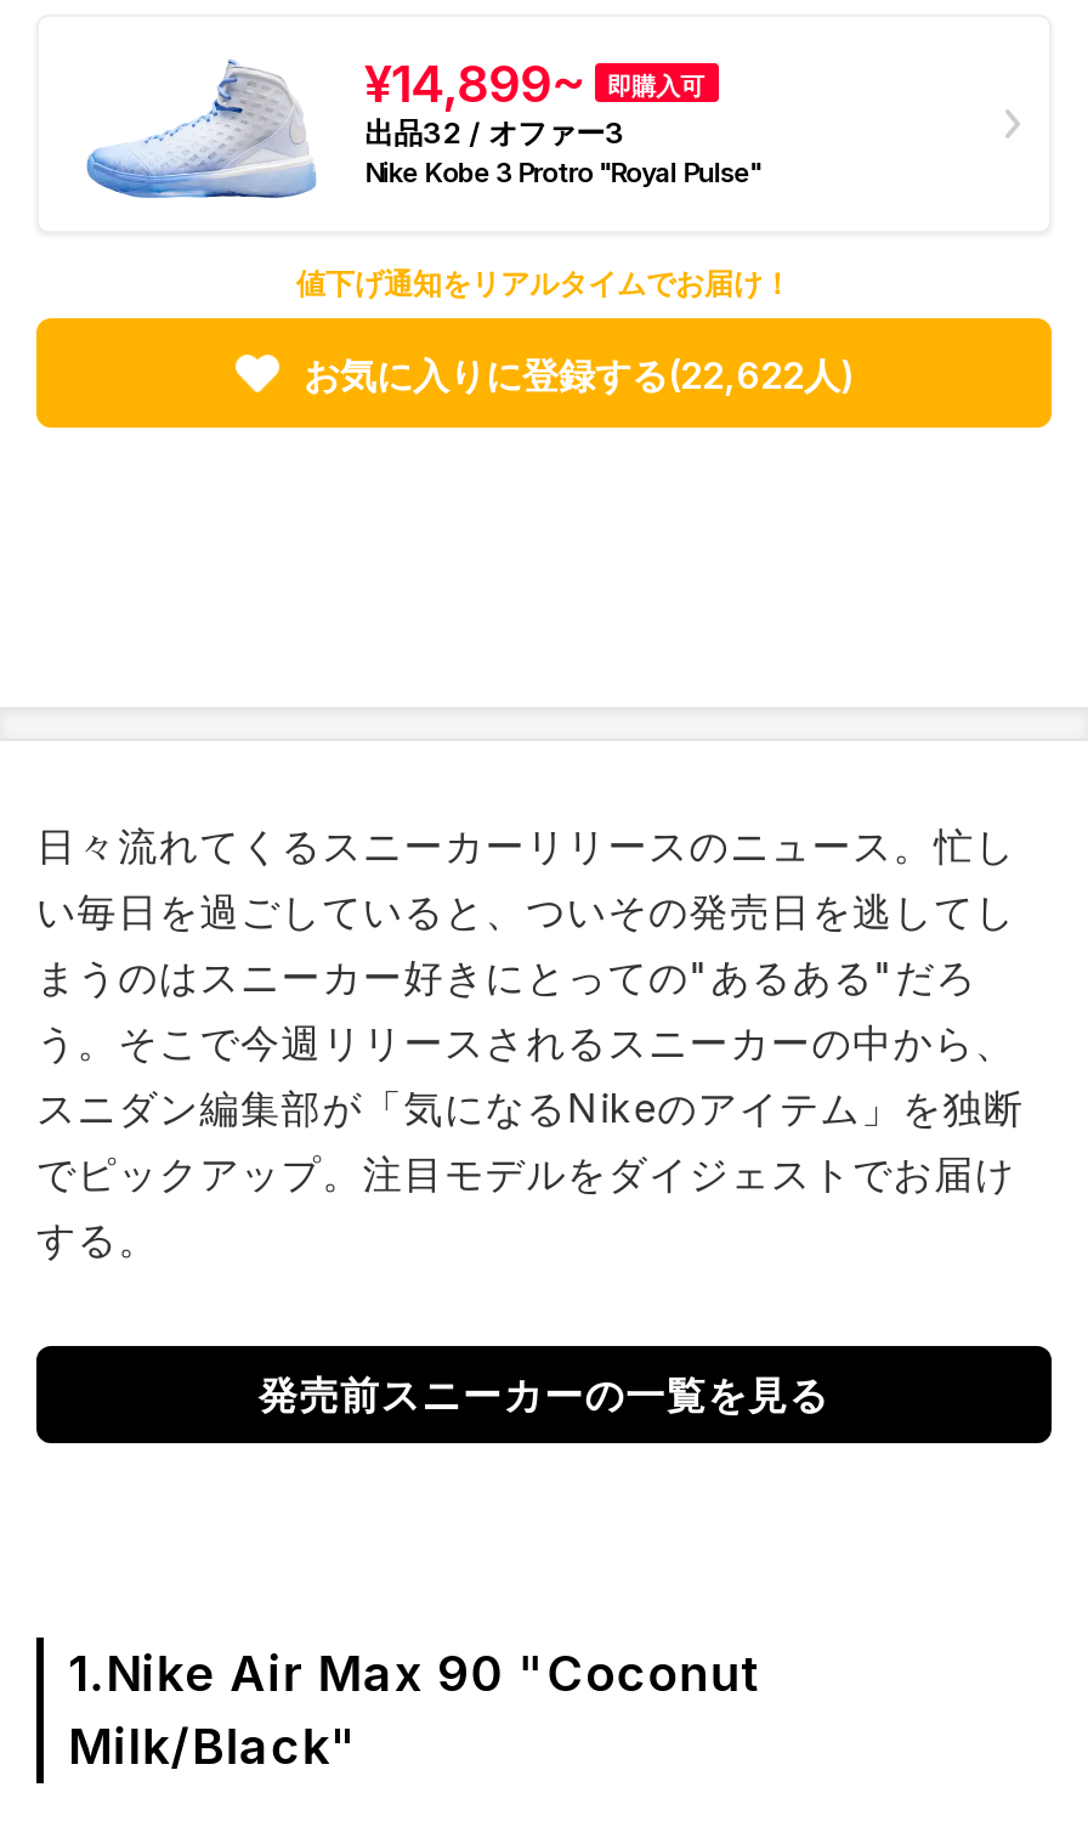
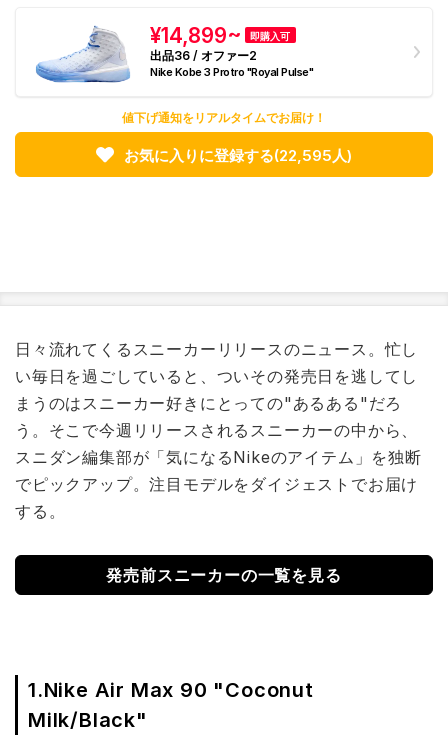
[365,113,624,150] 出品32 / オファー3 -> [150,48,257,63] 出品36 / オファー2
[294,353,852,399] お気に入りに登録する(22,622人) -> [120,146,352,165] お気に入りに登録する(22,595人)

